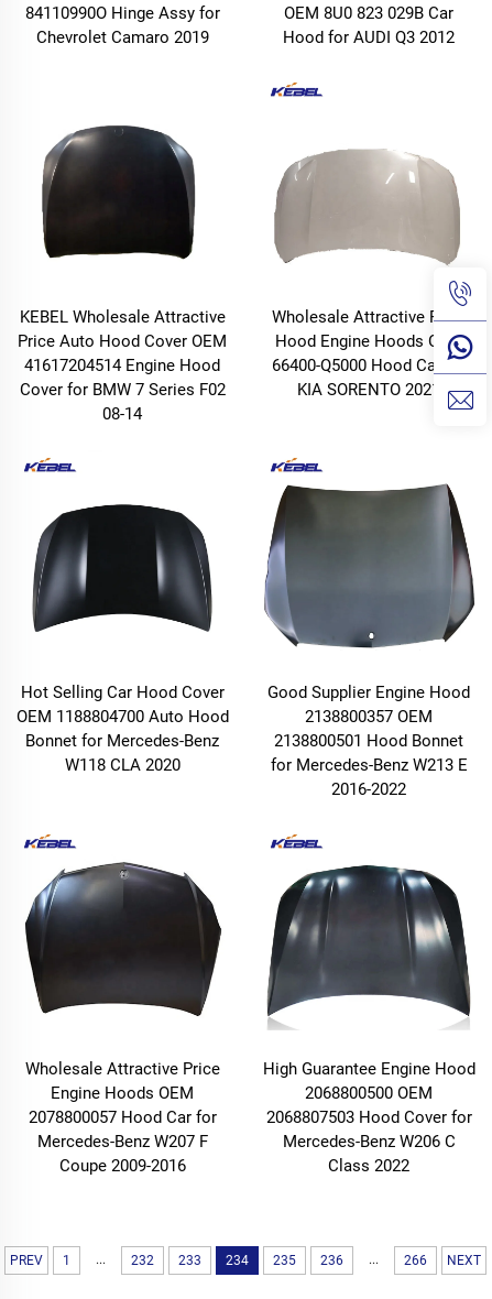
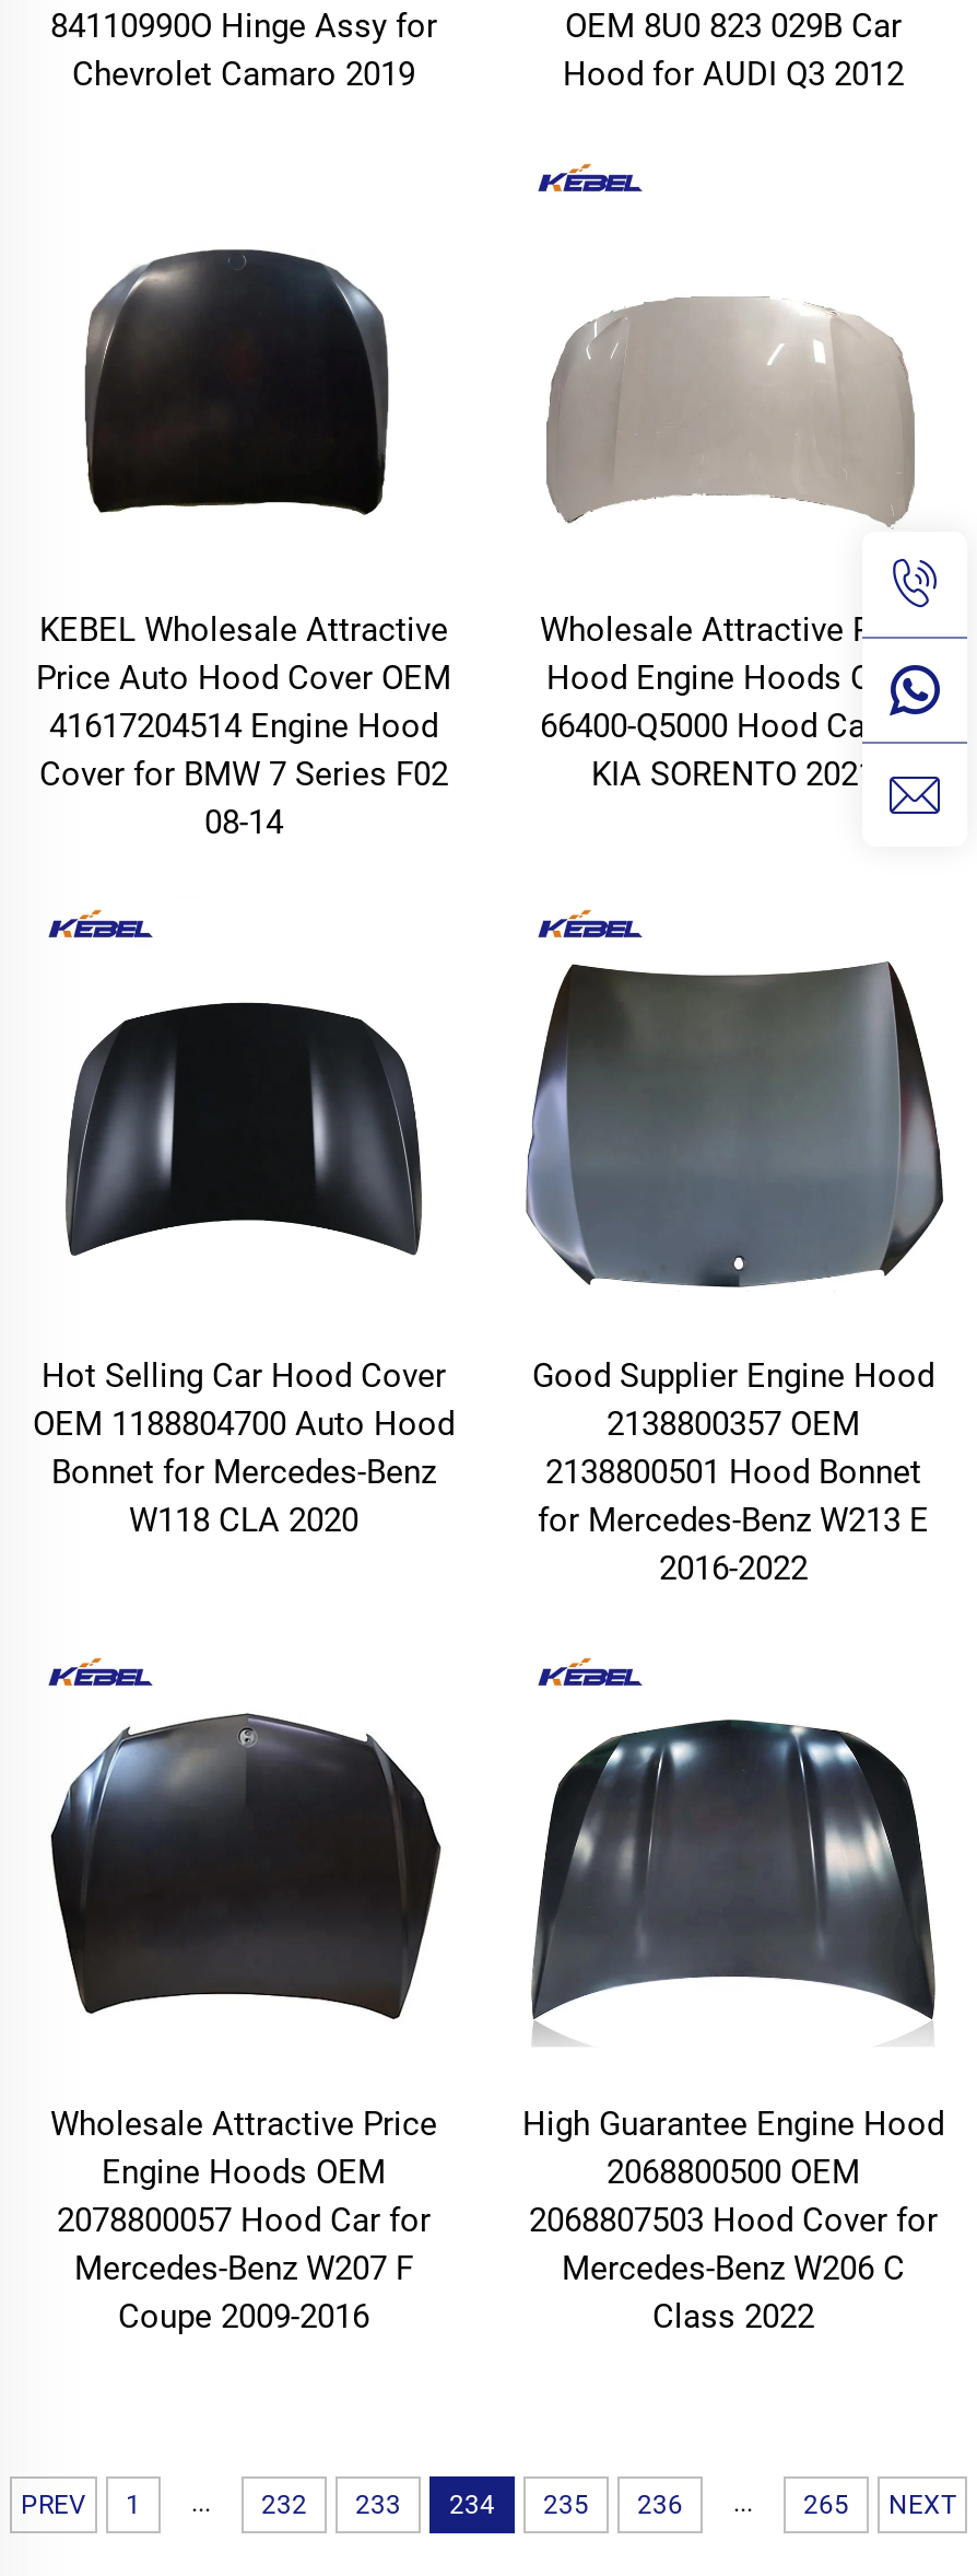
[404,1253,427,1268] 266 -> [803,2490,849,2520] 265

